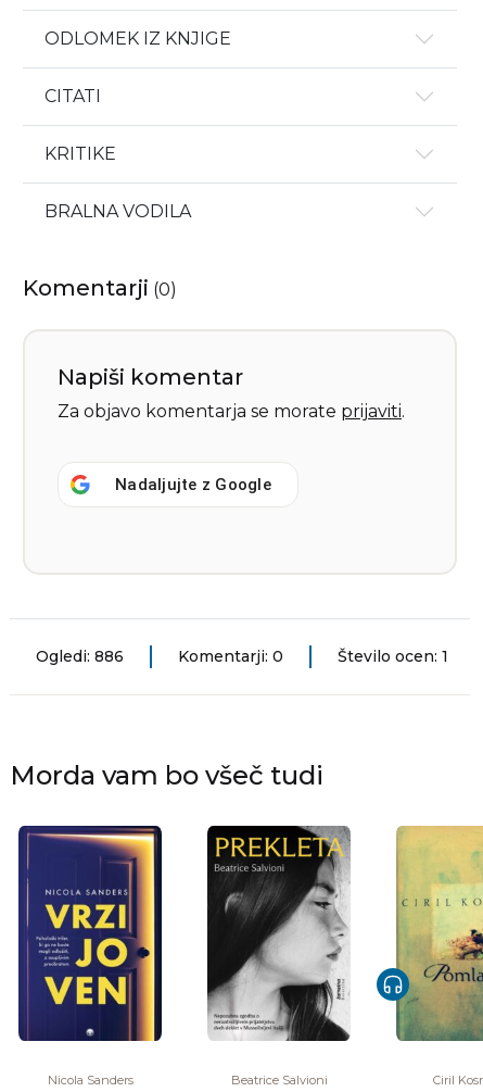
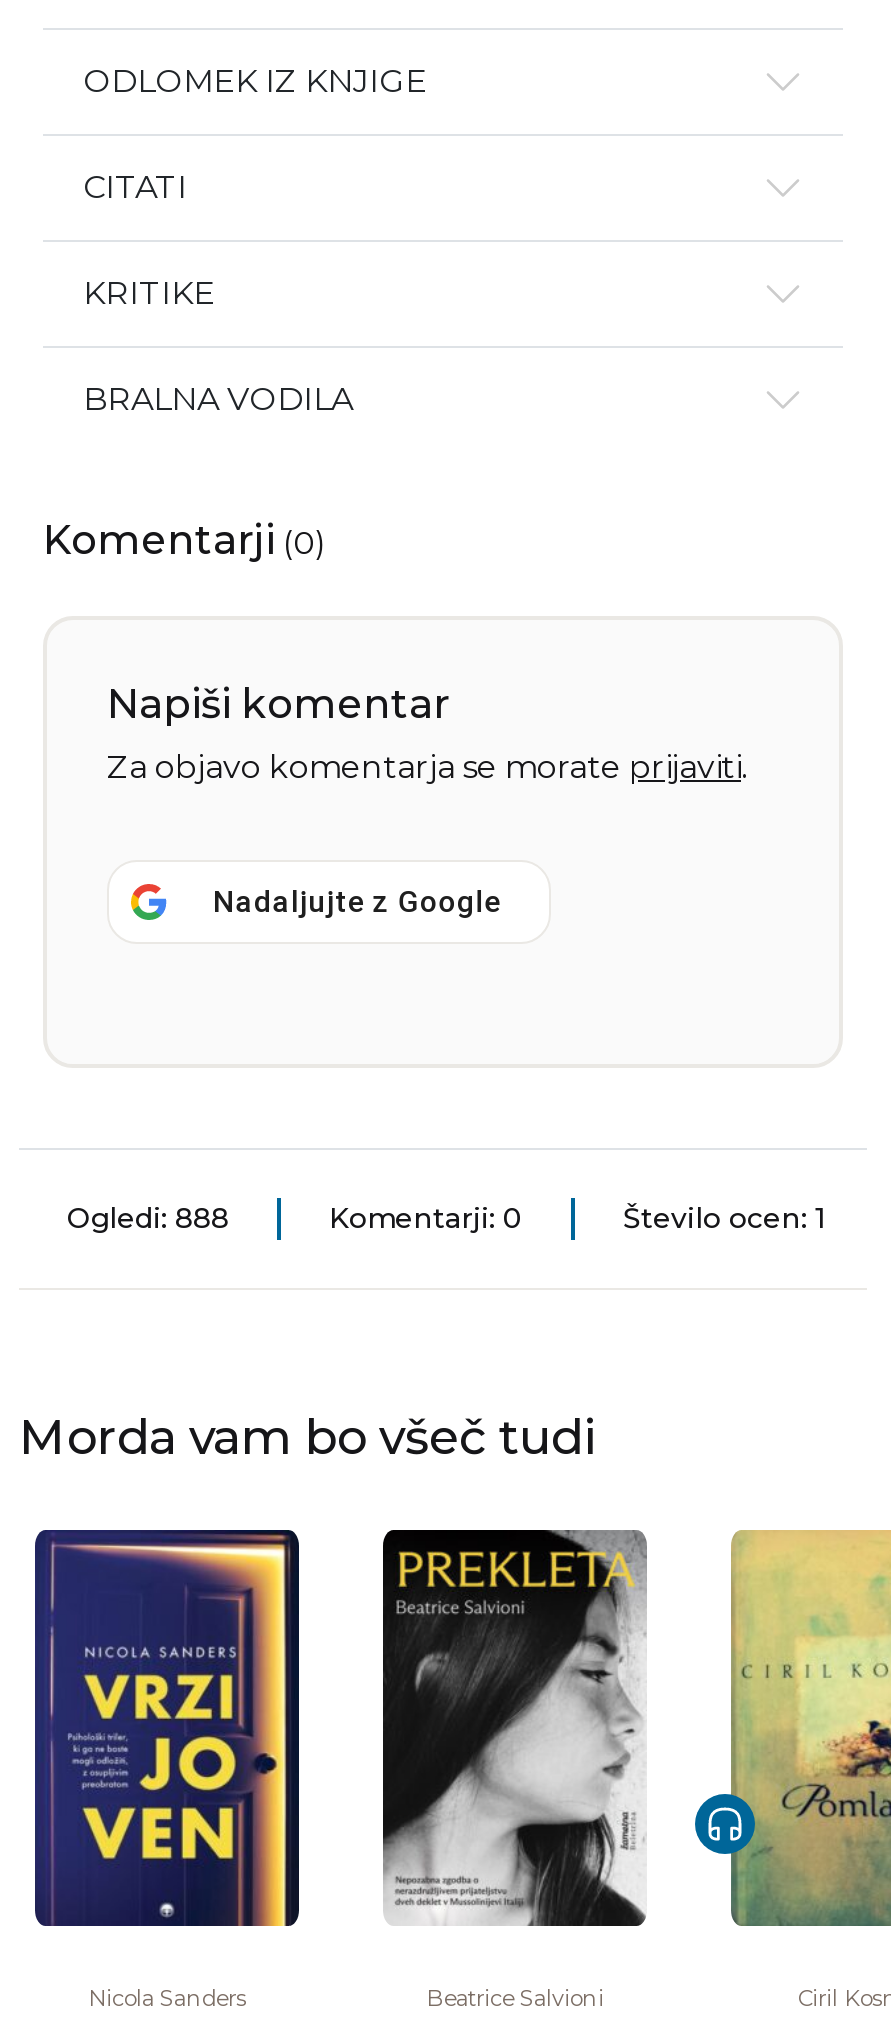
[36,646,124,666] Ogledi: 886 -> [67,1201,229,1237] Ogledi: 888

